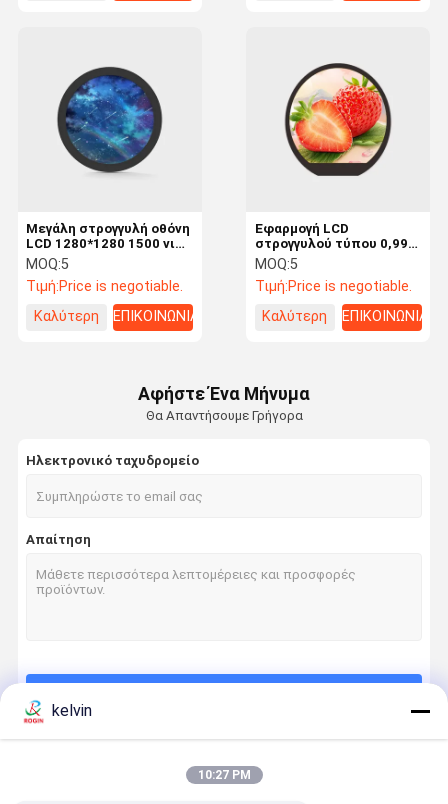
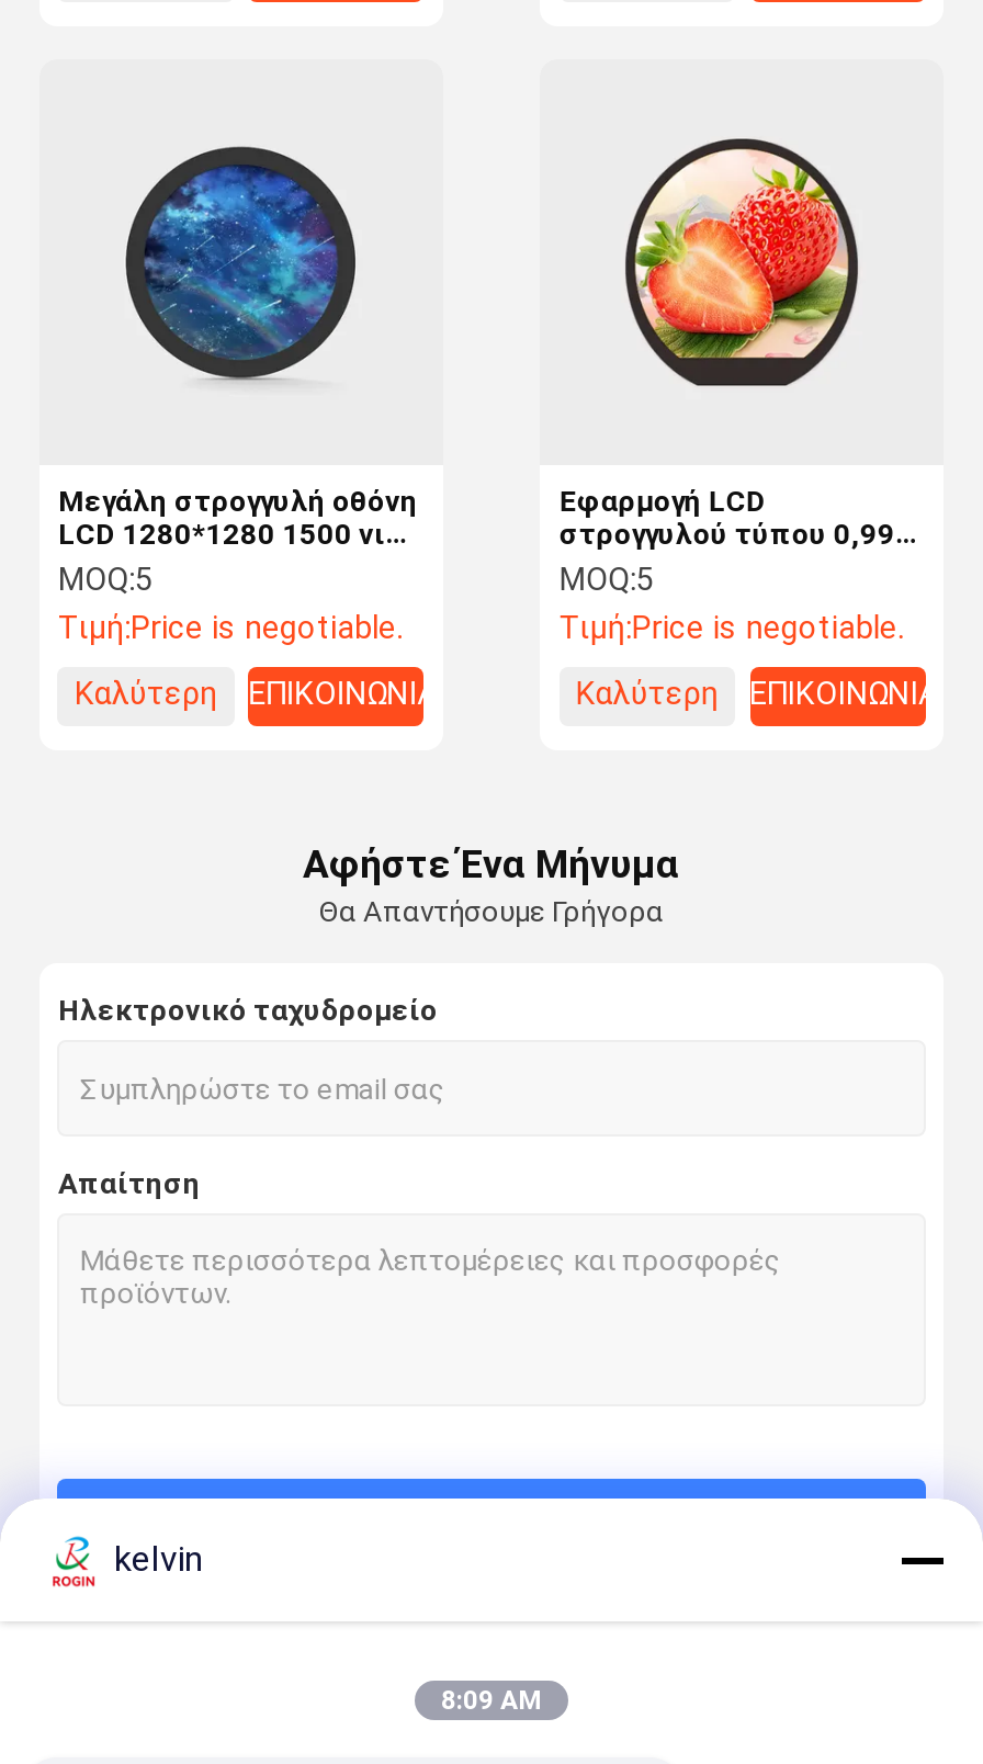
[197,768,250,782] 10:27 PM -> [441,1685,542,1716] 8:09 AM

